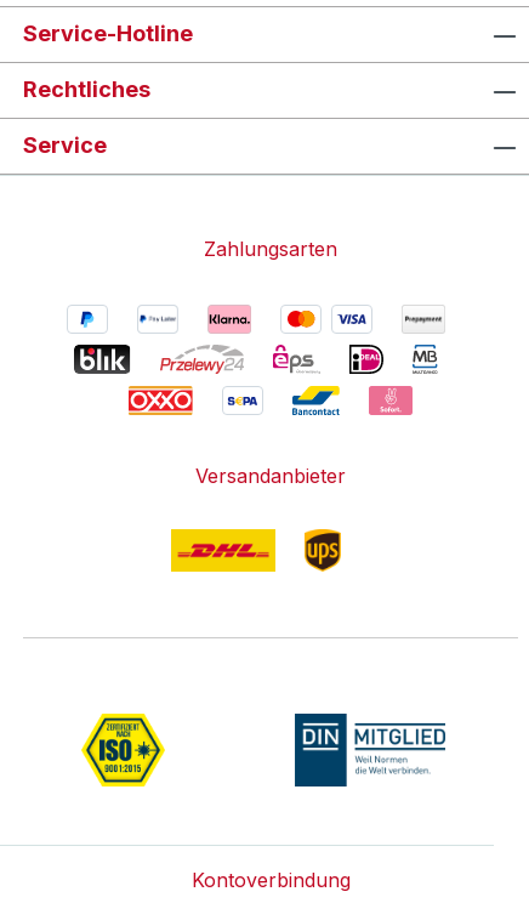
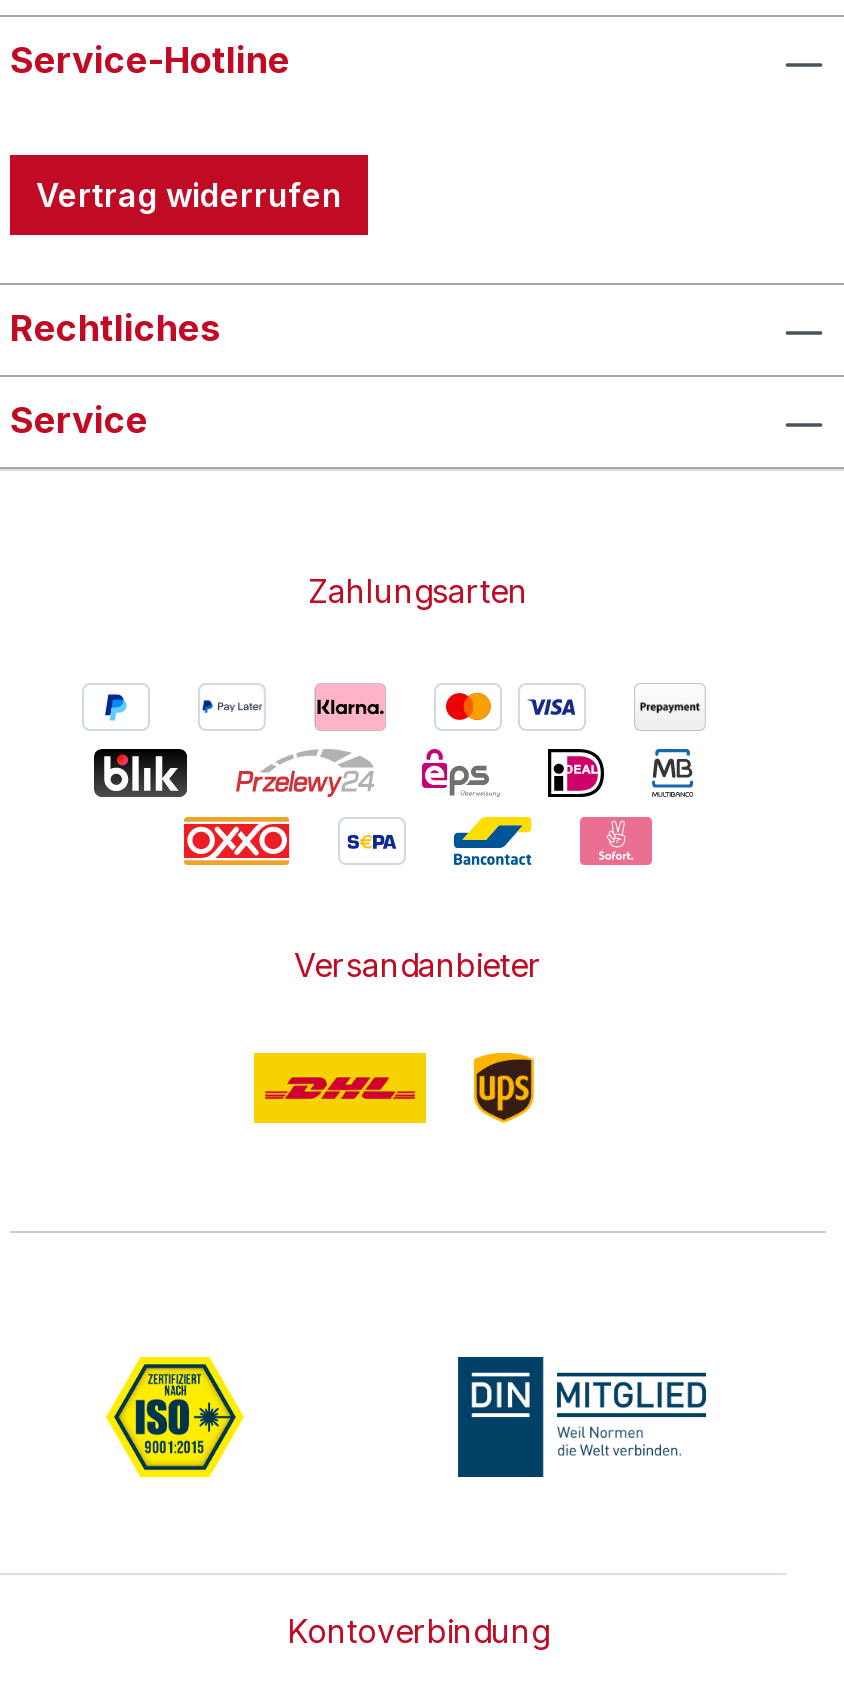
none -> [36,175,342,215] Vertrag widerrufen

